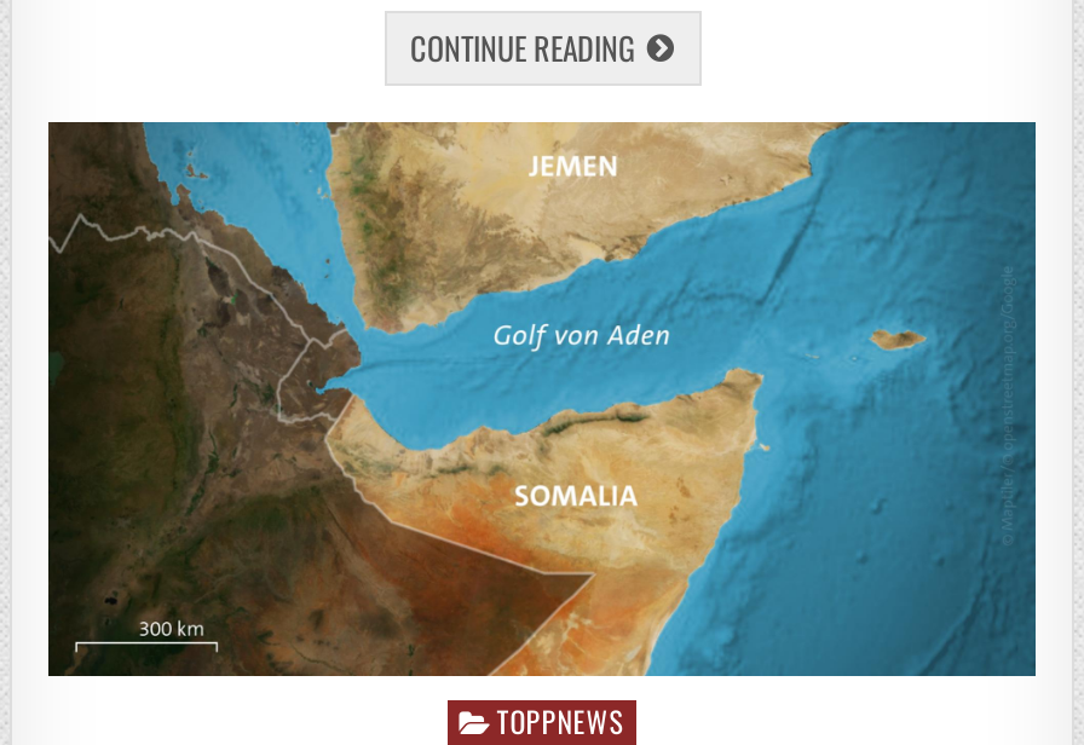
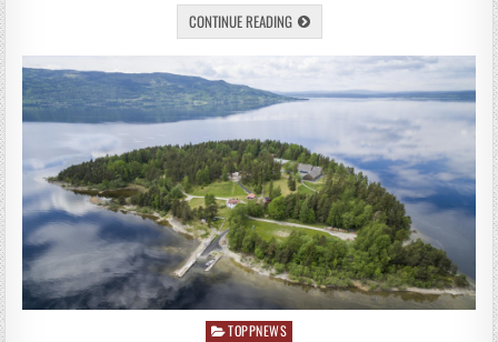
[46,119,1038,680] [image] -> [21,56,477,311] [image]

